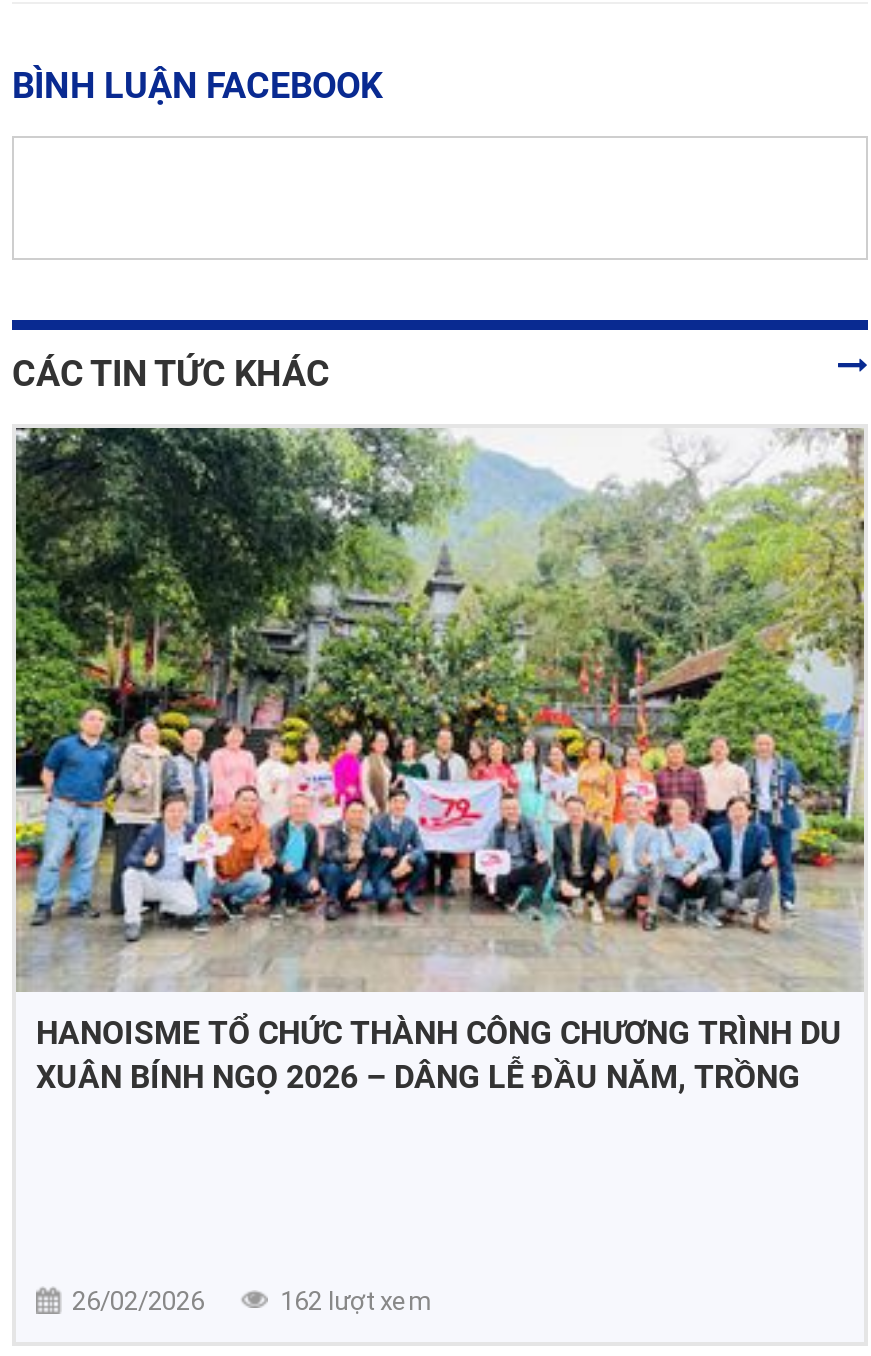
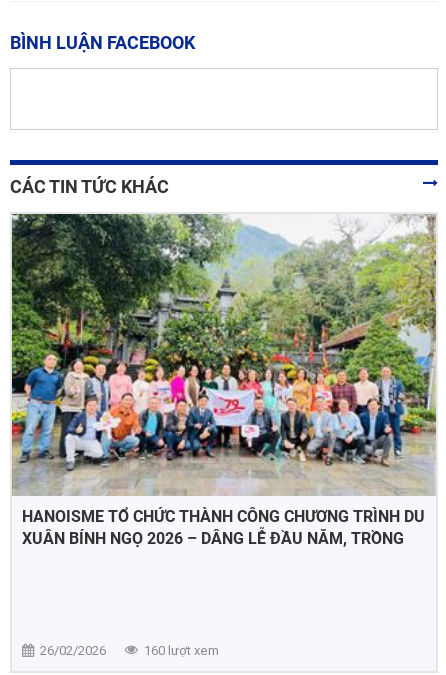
[280,1287,430,1317] 162 lượt xem -> [144,643,219,658] 160 lượt xem

